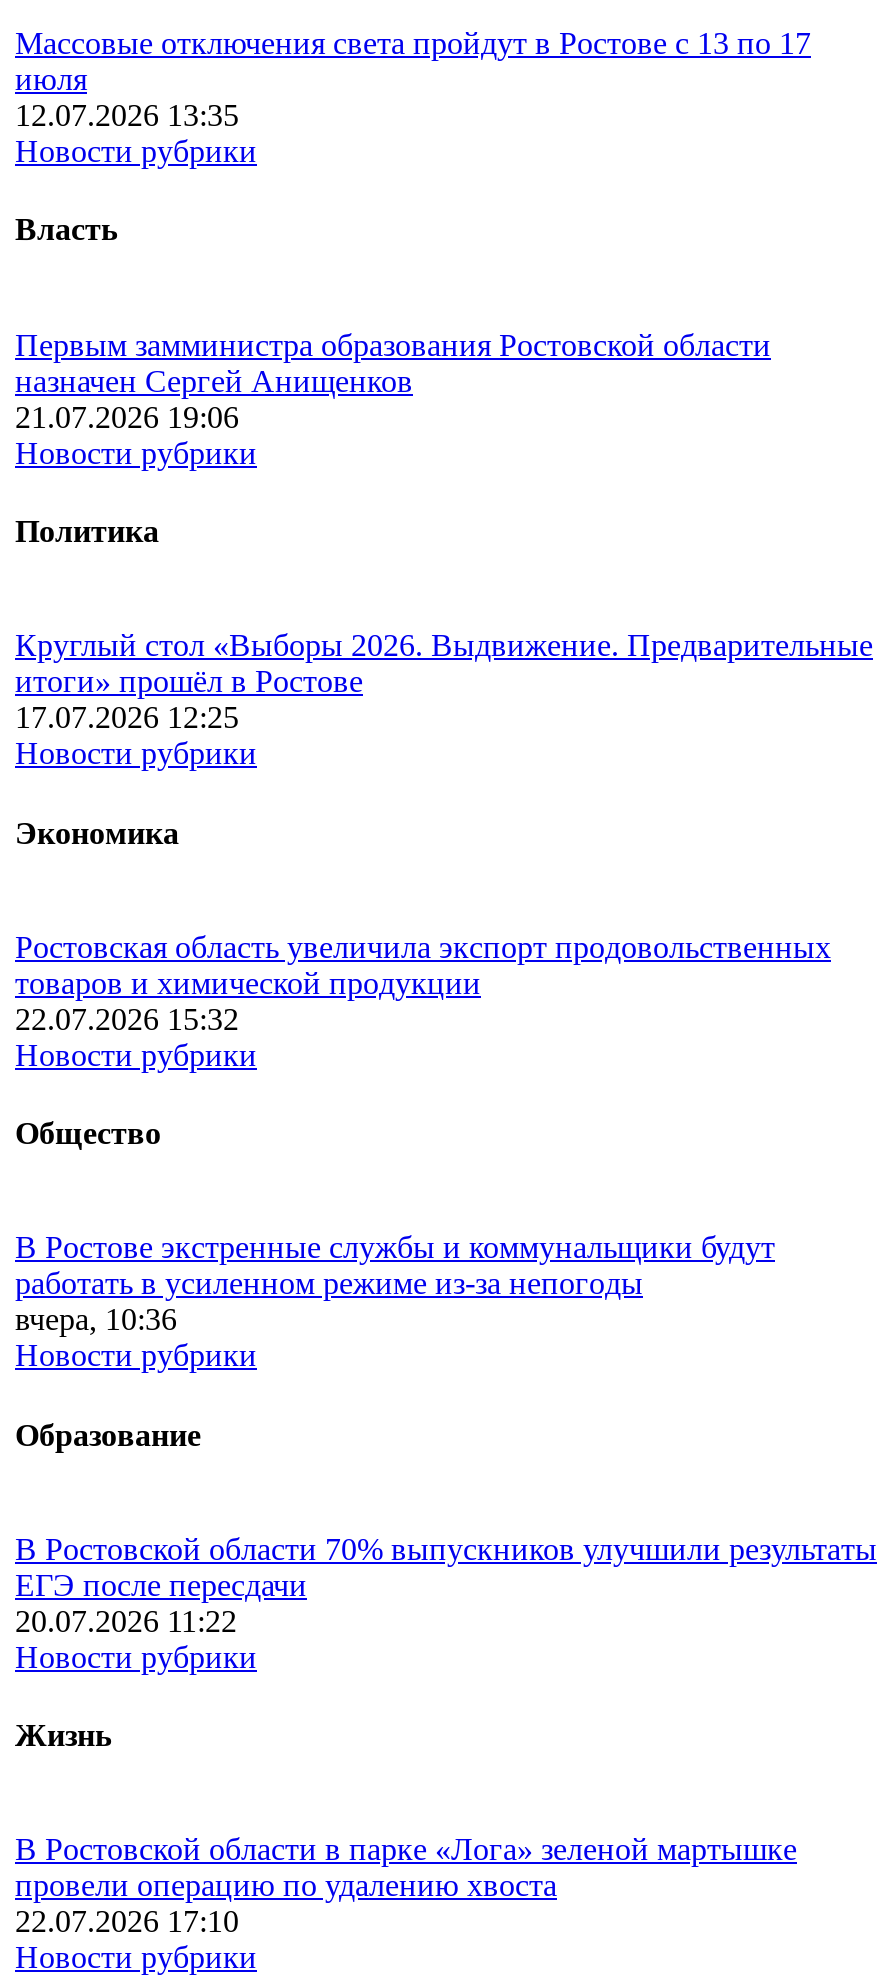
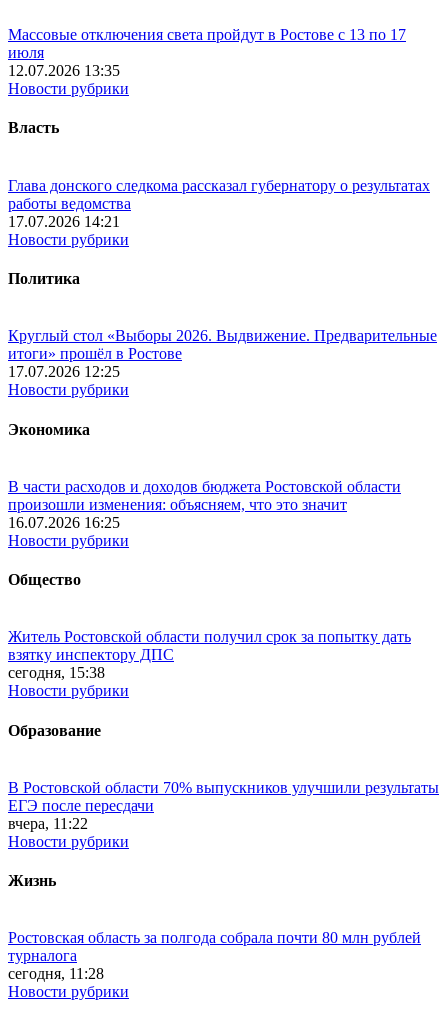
[15,328,771,434] Первым замминистра образования Ростовской области | назначен Сергей Анищенков | 21.07.2026 19:06 -> [8,177,430,230] Глава донского следкома рассказал губернатору о результатах | работы ведомства | 17.07.2026 14:21
[15,930,831,1036] Ростовская область увеличила экспорт продовольственных | товаров и химической продукции | 22.07.2026 15:32 -> [8,478,401,531] В части расходов и доходов бюджета Ростовской области | произошли изменения: объясняем, что это значит | 16.07.2026 16:25
[15,1231,775,1337] В Ростове экстренные службы и коммунальщики будут | работать в усиленном режиме из-за непогоды | вчера, 10:36 -> [8,628,411,681] Житель Ростовской области получил срок за попытку дать | взятку инспектору ДПС | сегодня, 15:38
[15,1604,237,1638] 20.07.2026 11:22 -> [8,815,88,832] вчера, 11:22
[15,1833,797,1939] В Ростовской области в парке «Лога» зеленой мартышке | провели операцию по удалению хвоста | 22.07.2026 17:10 -> [8,929,421,982] Ростовская область за полгода собрала почти 80 млн рублей | турналога | сегодня, 11:28

